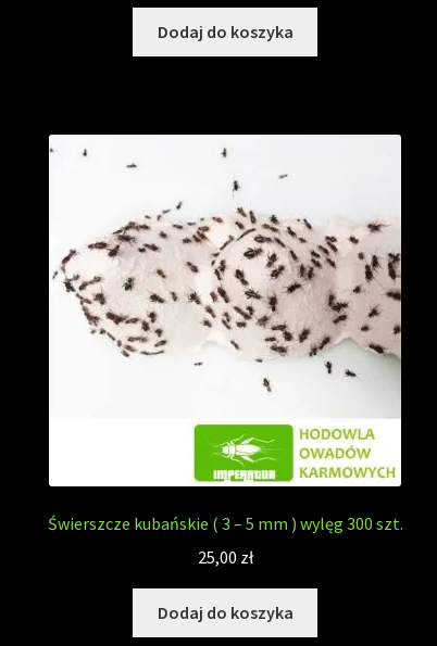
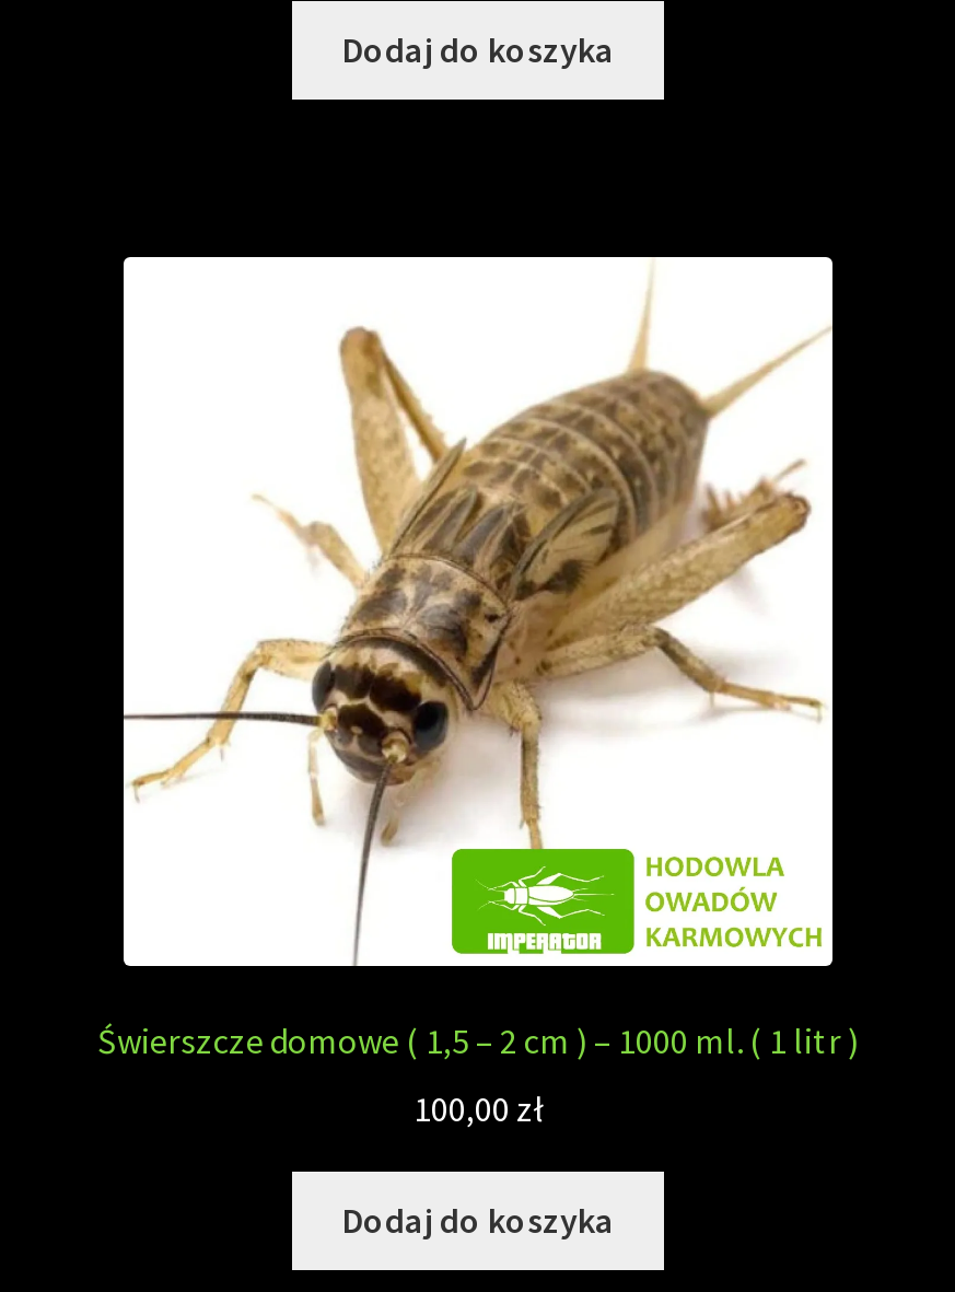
[47,148,403,535] [image] | Świerszcze kubańskie ( 3 – 5 mm ) wylęg 300 szt. -> [97,286,859,1063] [image] | Świerszcze domowe ( 1,5 – 2 cm ) – 1000 ml. ( 1 litr )
[197,546,253,568] 25,00 zł -> [414,1086,543,1130] 100,00 zł

